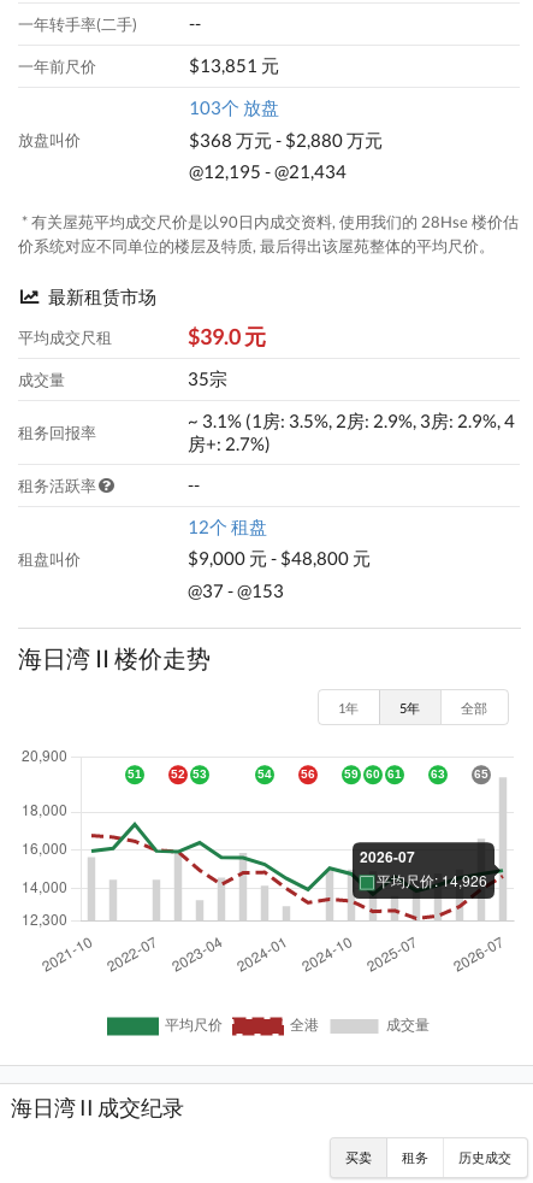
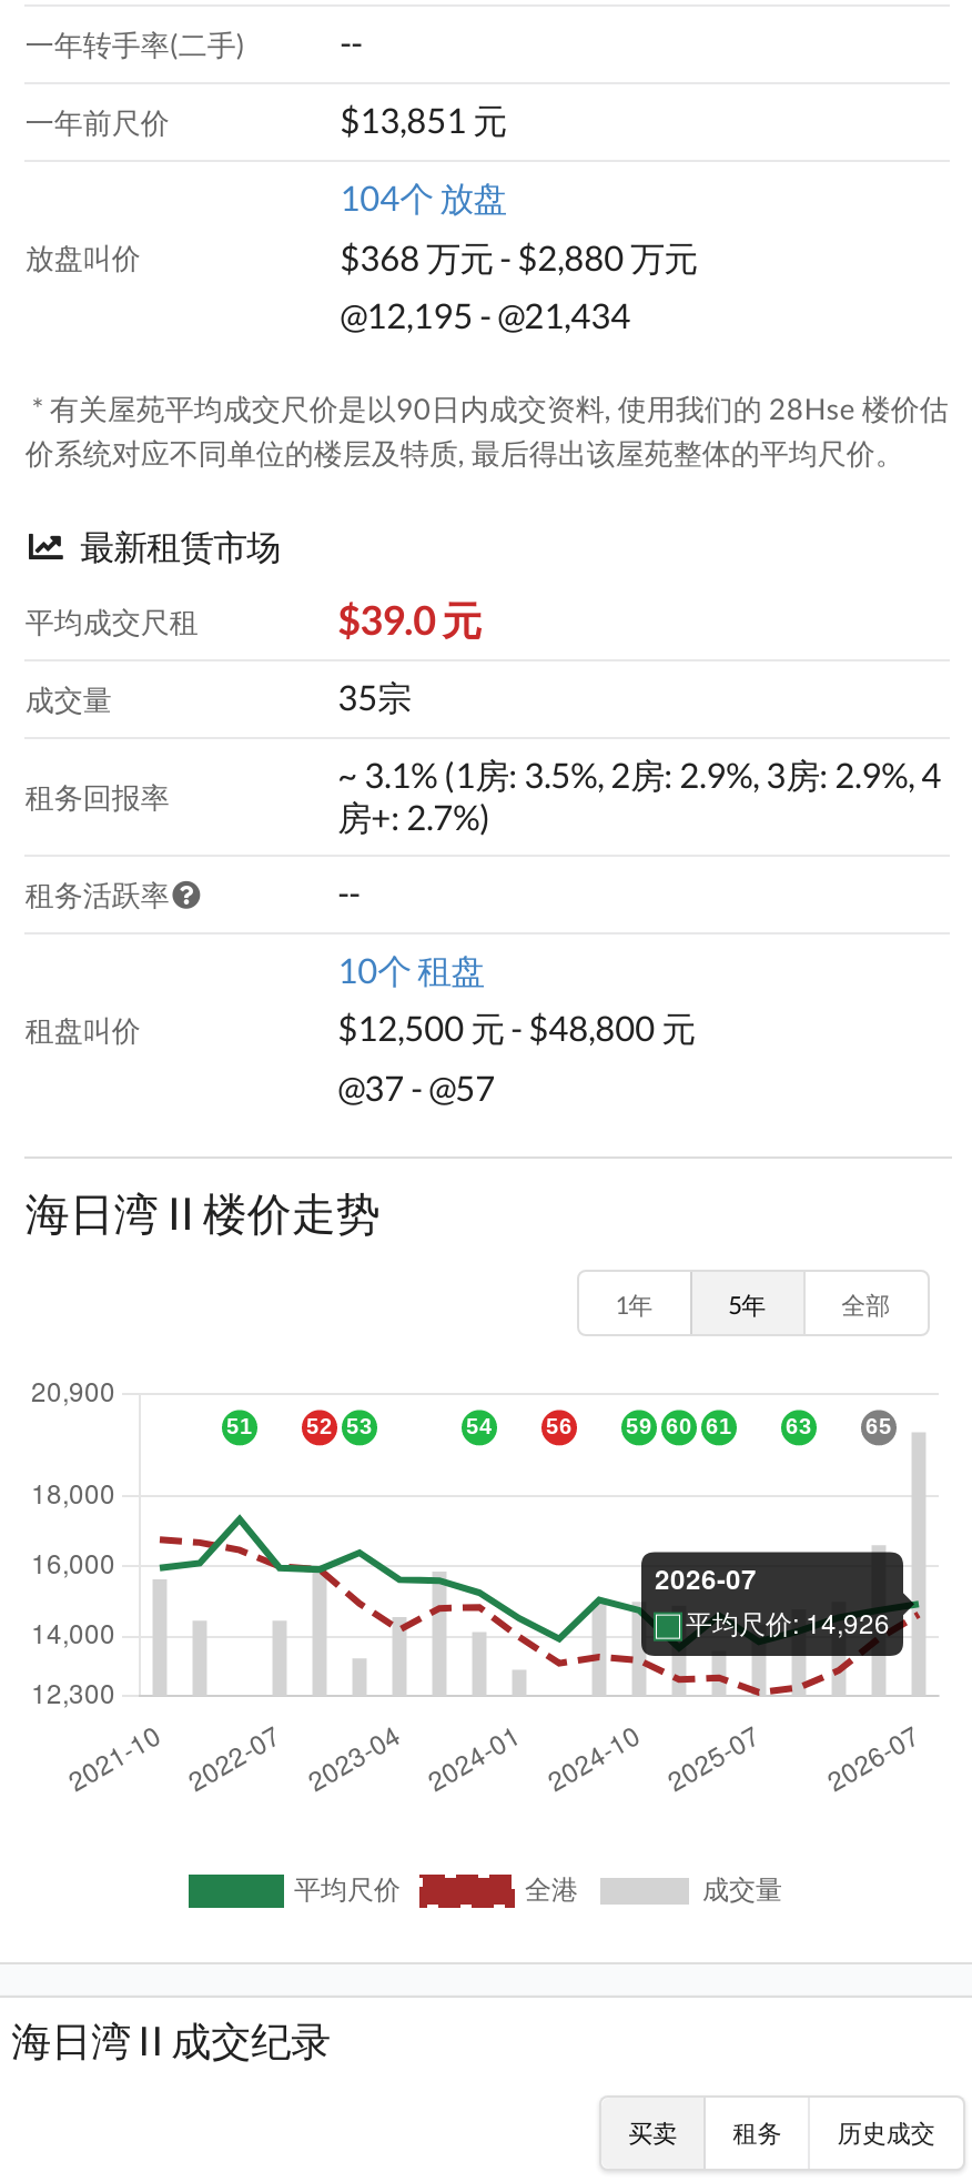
[189,96,279,118] 103个 放盘 -> [340,178,506,218] 104个 放盘
[188,515,267,537] 12个 租盘 -> [338,950,484,990] 10个 租盘
[188,547,371,569] $9,000 元 - $48,800 元 -> [338,1009,695,1049] $12,500 元 - $48,800 元
[188,579,284,601] @37 - @153 -> [338,1068,495,1108] @37 - @57

